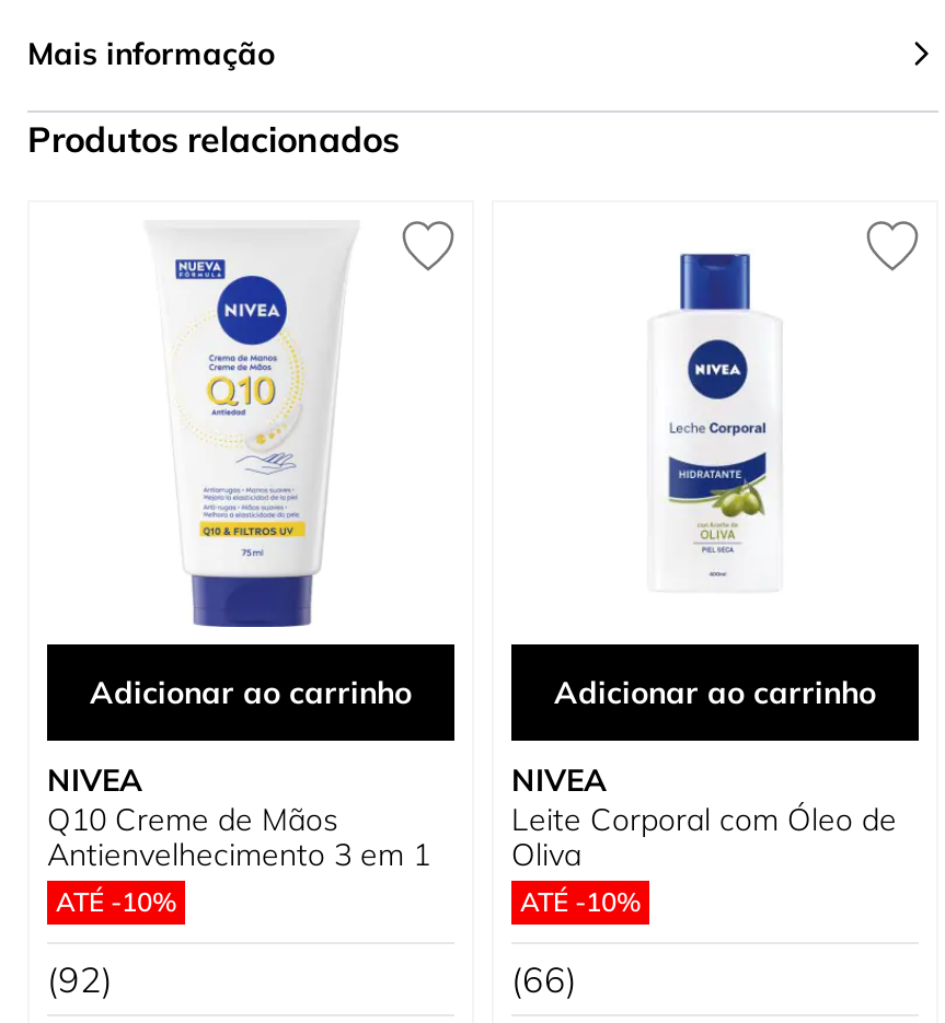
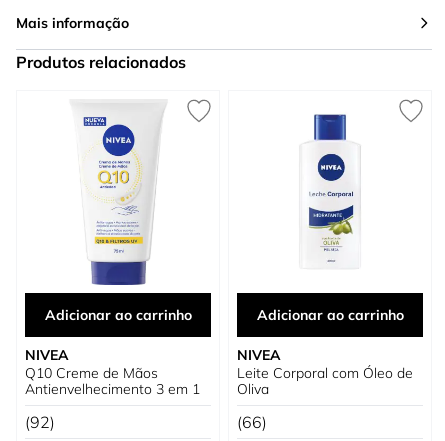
[56,885,176,918] ATÉ -10% -> none
[520,885,641,918] ATÉ -10% -> none

